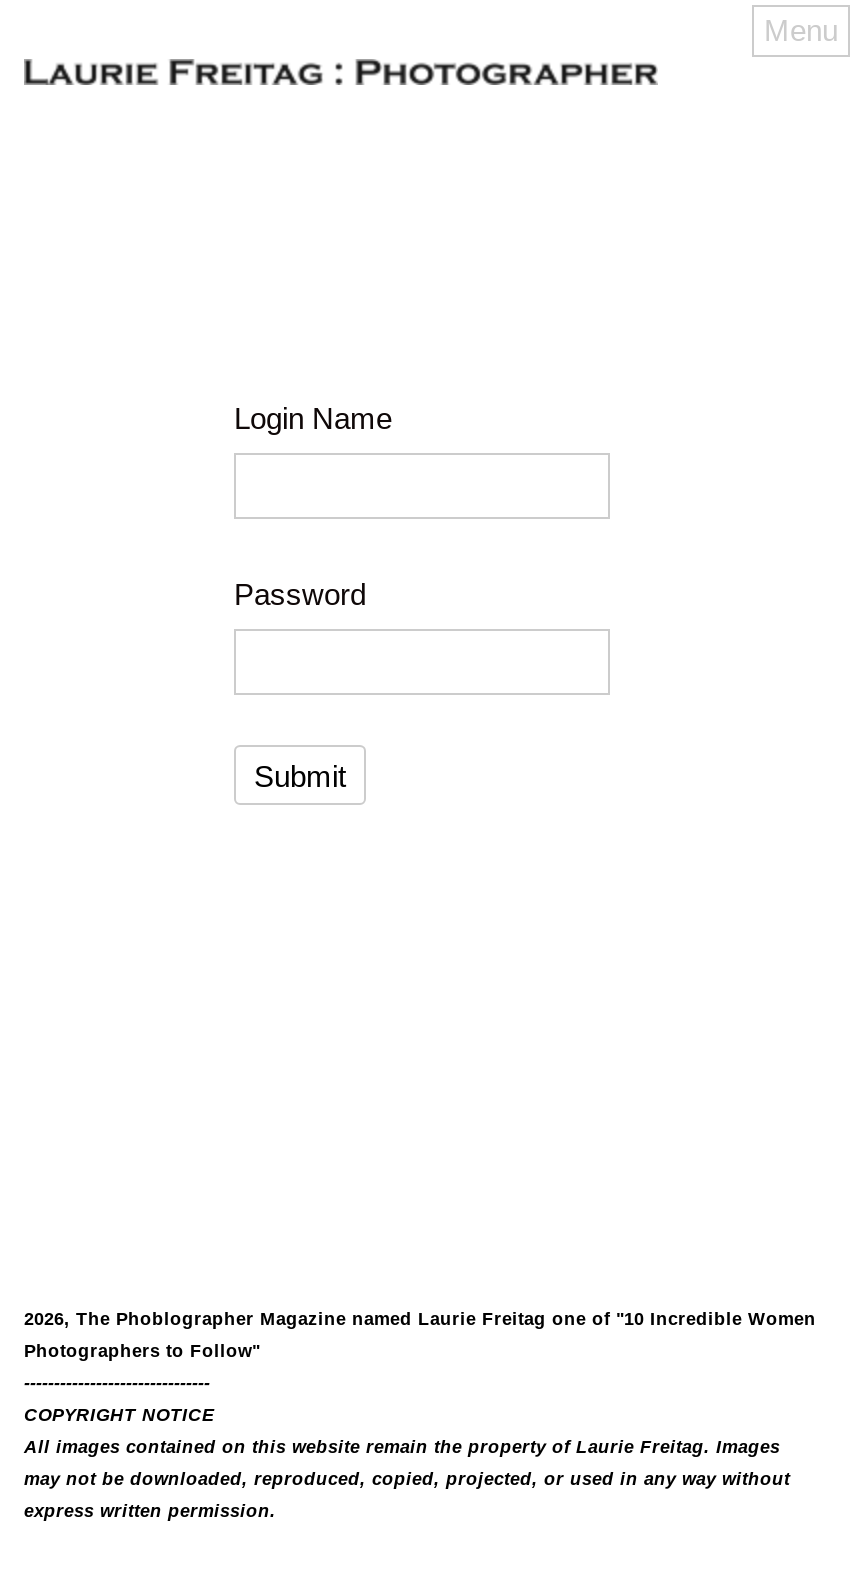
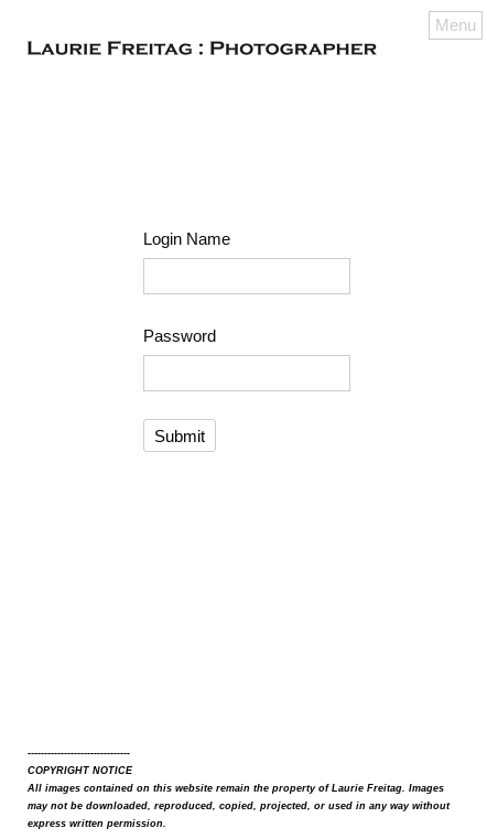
[24,1309,816,1361] 2026, The Phoblographer Magazine named Laurie Freitag one of "10 Incredible Women | Photographers to Follow" -> none

